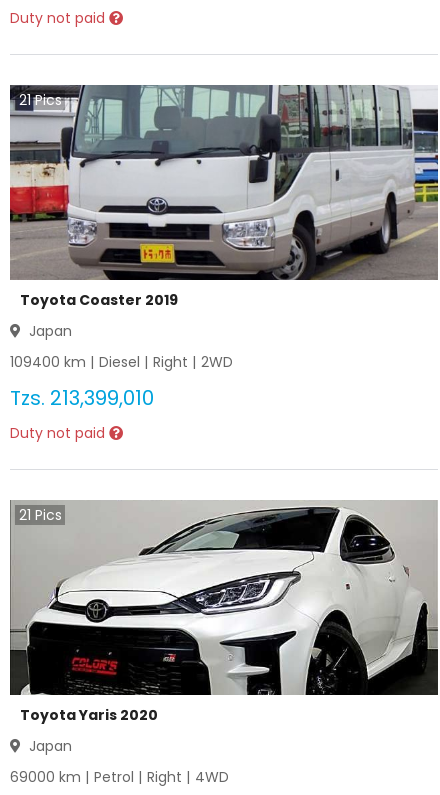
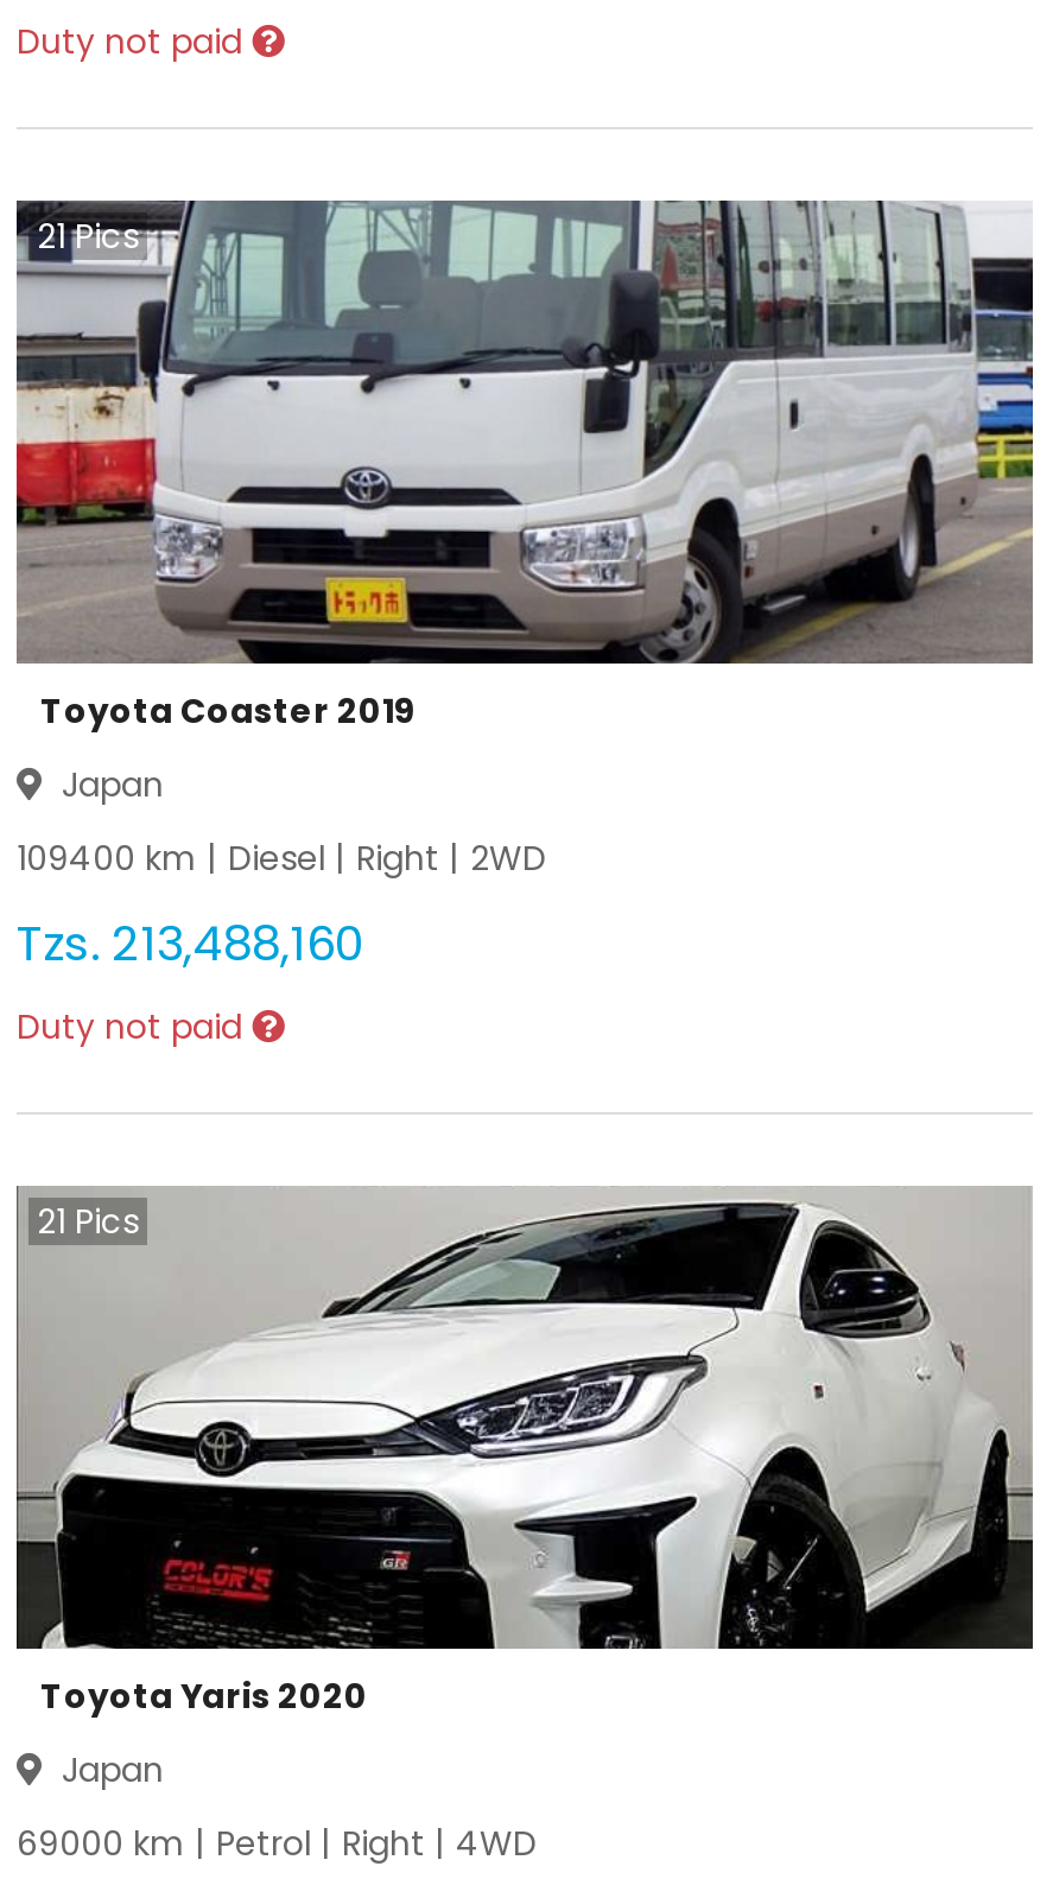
[10,384,154,412] Tzs. 213,399,010 -> [17,910,363,977] Tzs. 213,488,160

